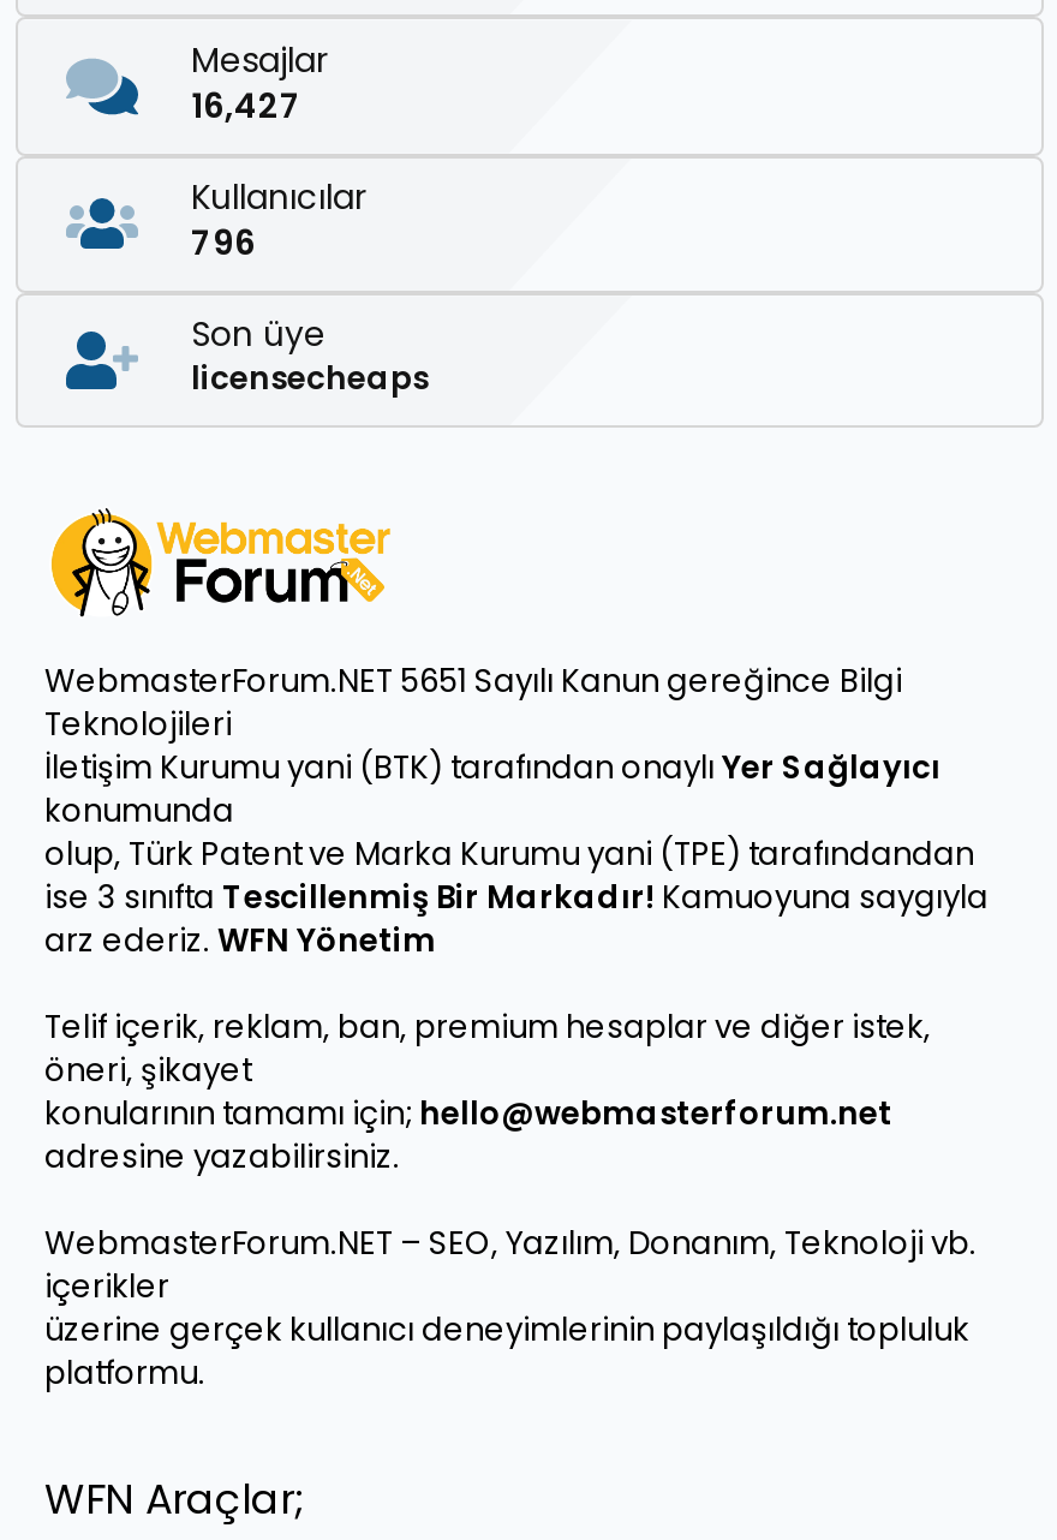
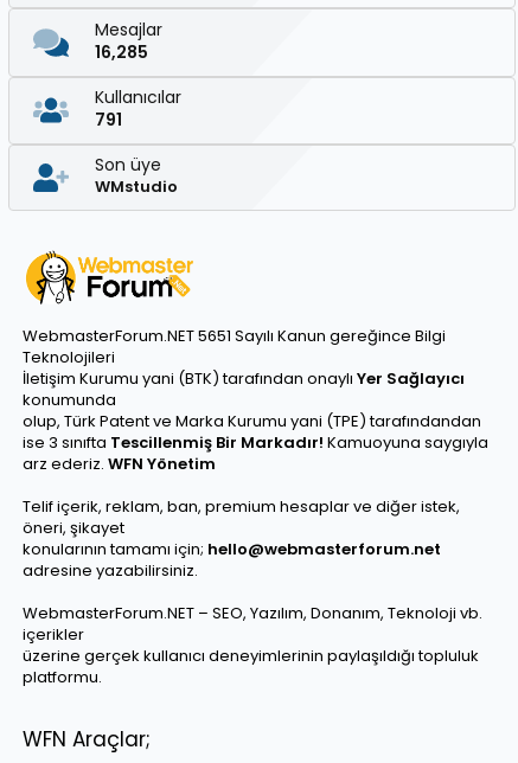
[191,81,301,129] 16,427 -> [95,40,148,64] 16,285
[191,219,256,267] 796 -> [95,108,122,132] 791
[191,357,429,402] licensecheaps -> [95,176,178,198] WMstudio

